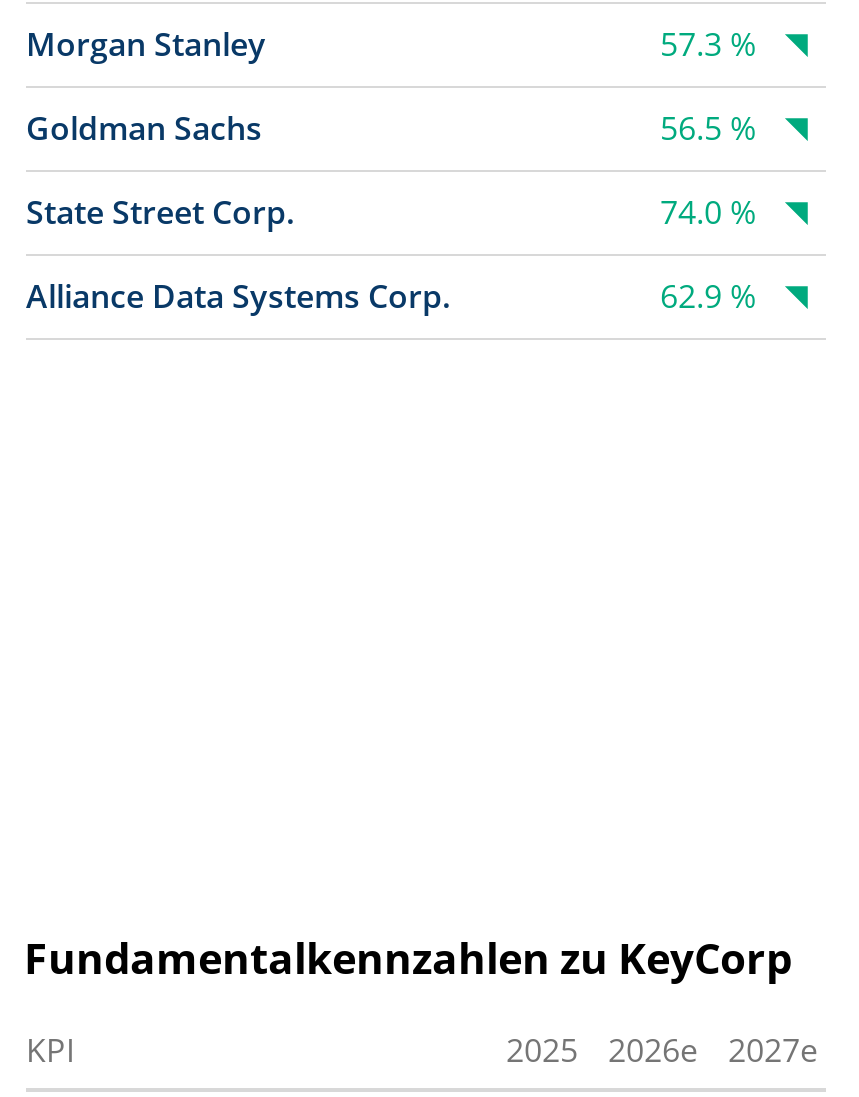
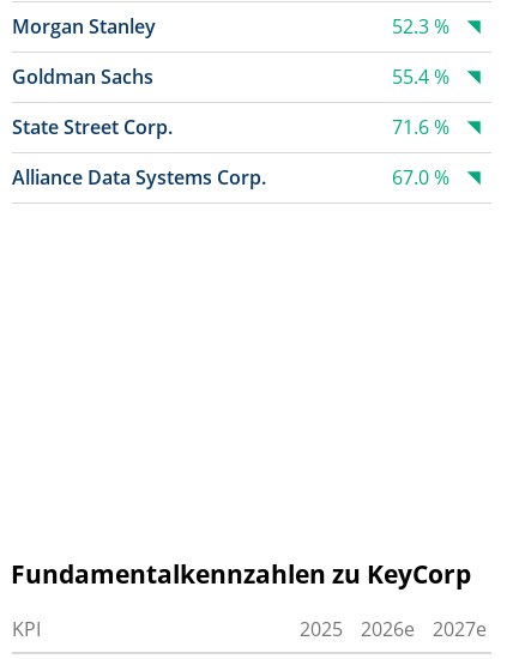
[660,22,756,66] 57.3 % -> [392,13,449,40] 52.3 %
[660,106,756,150] 56.5 % -> [392,64,449,90] 55.4 %
[660,190,756,234] 74.0 % -> [392,114,449,140] 71.6 %
[660,274,756,318] 62.9 % -> [392,164,449,191] 67.0 %

